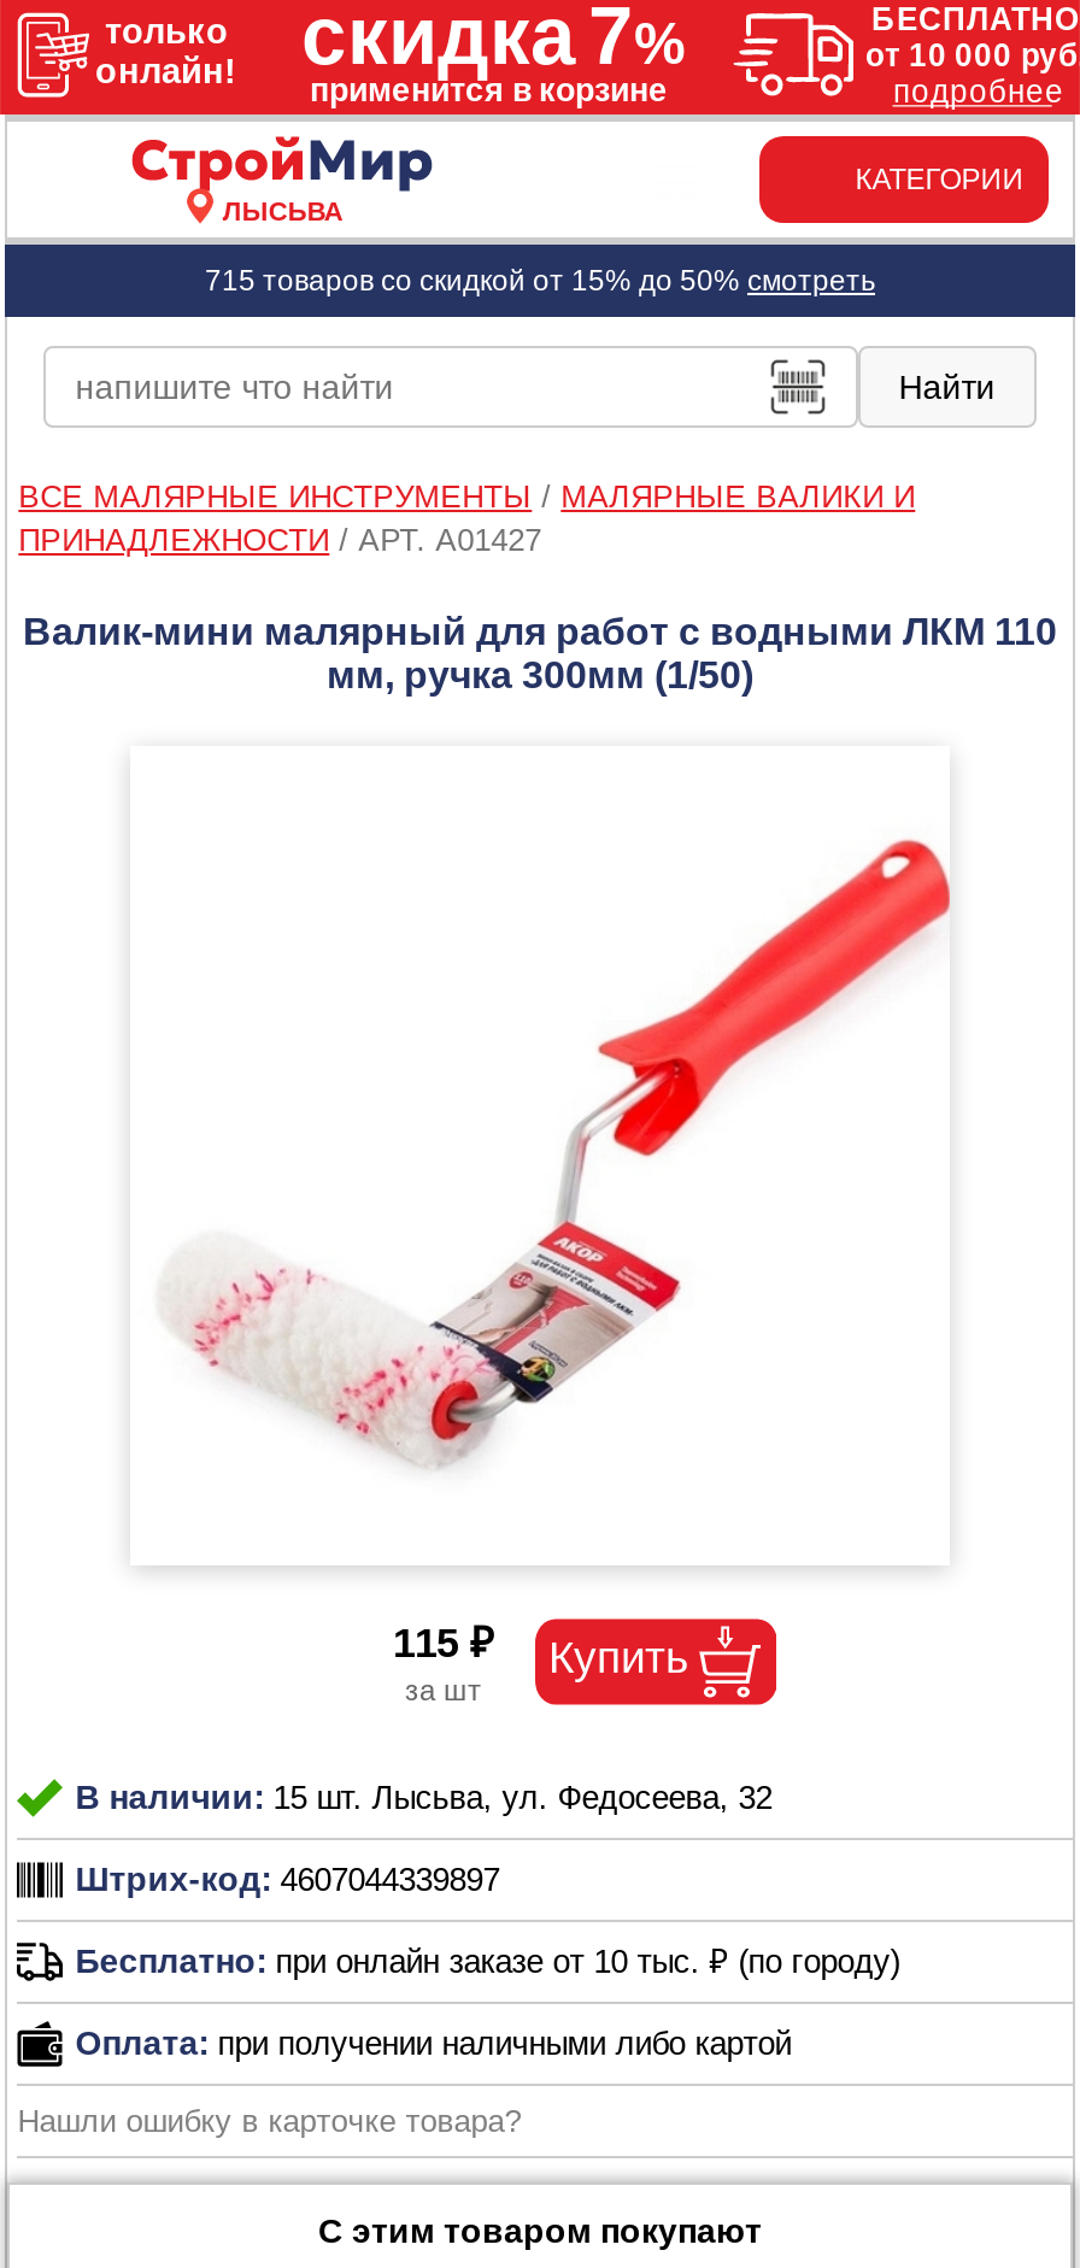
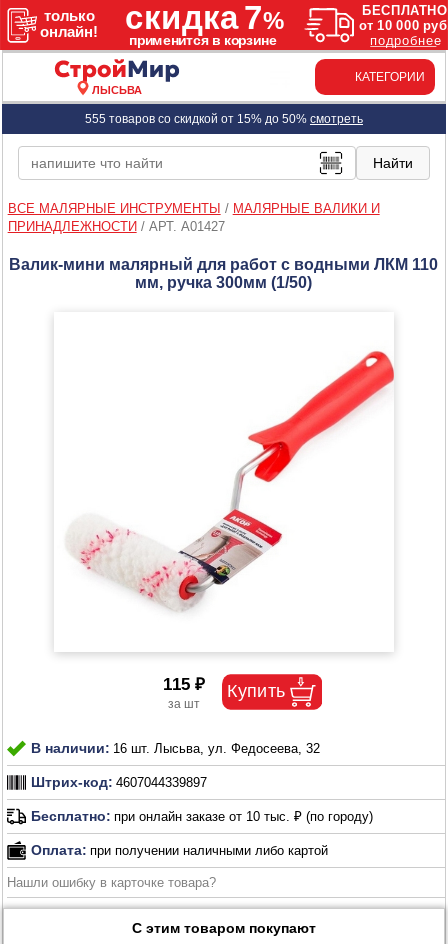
[205,263,875,297] 715 товаров со скидкой от 15% до 50% смотреть -> [85,112,363,126] 555 товаров со скидкой от 15% до 50% смотреть
[75,1778,772,1817] В наличии: 15 шт. Лысьва, ул. Федосеева, 32 -> [31,740,320,756] В наличии: 16 шт. Лысьва, ул. Федосеева, 32

